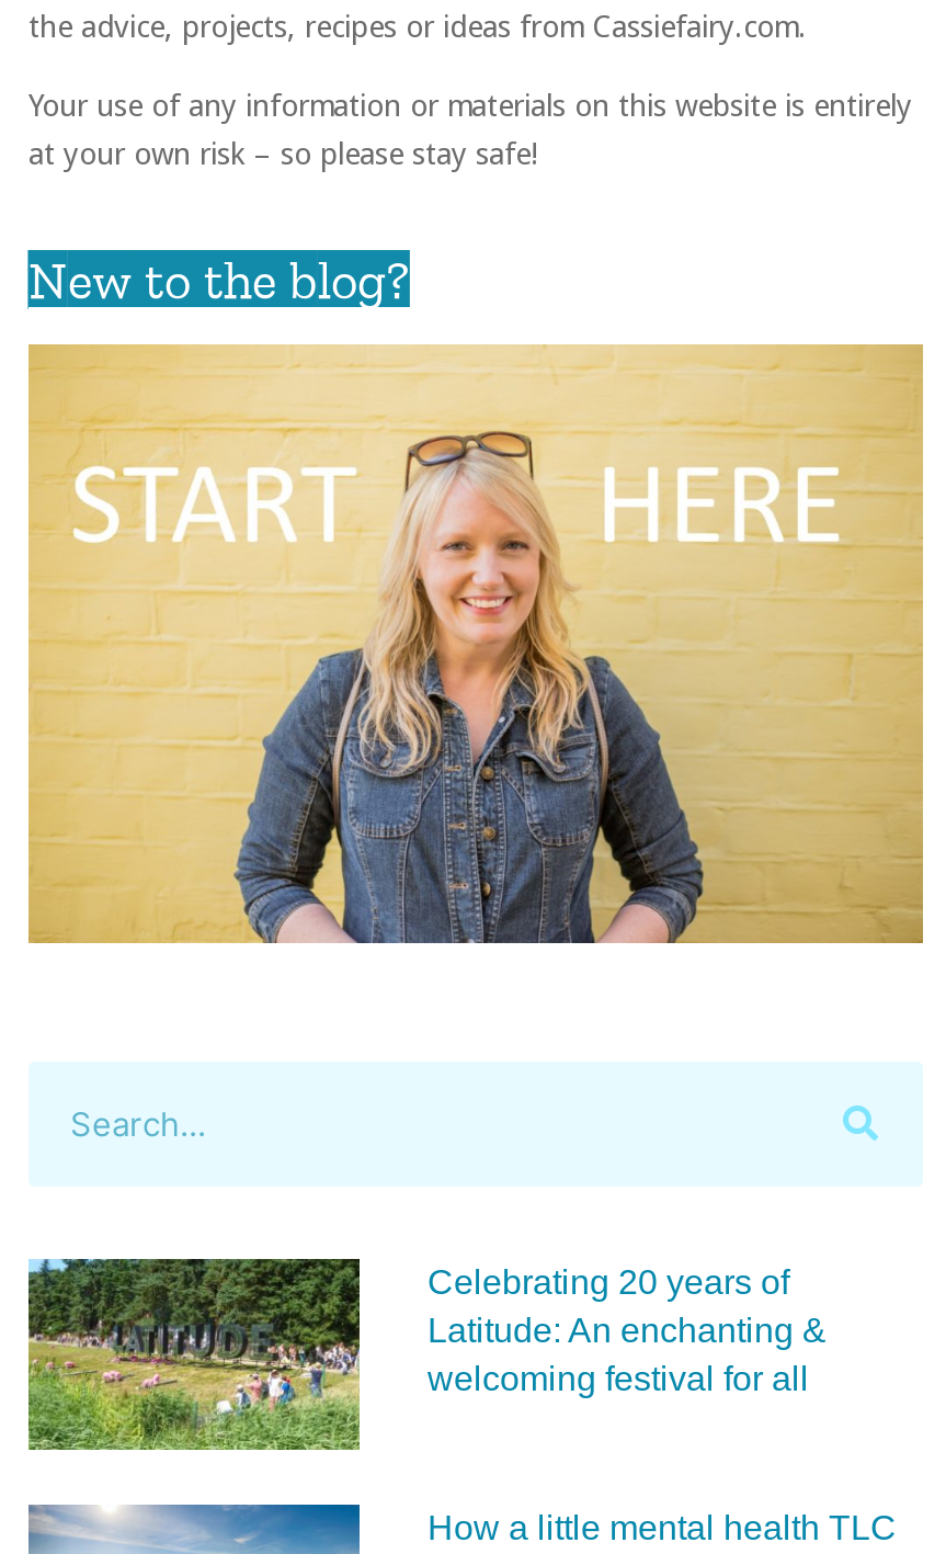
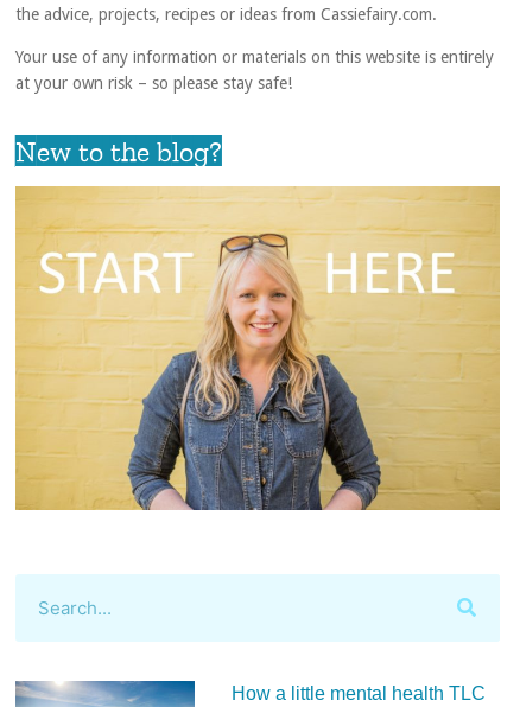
[26,1255,827,1452] [image] | Celebrating 20 years of | Latitude: An enchanting & | welcoming festival for all -> none

